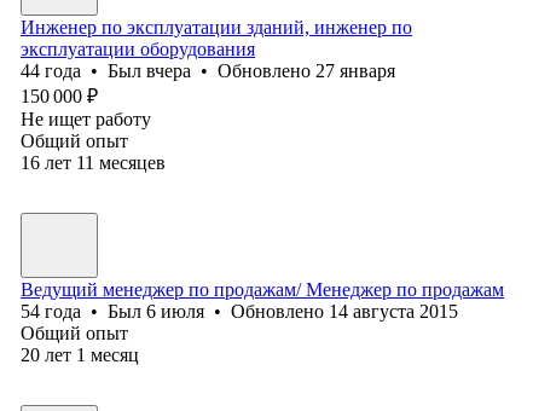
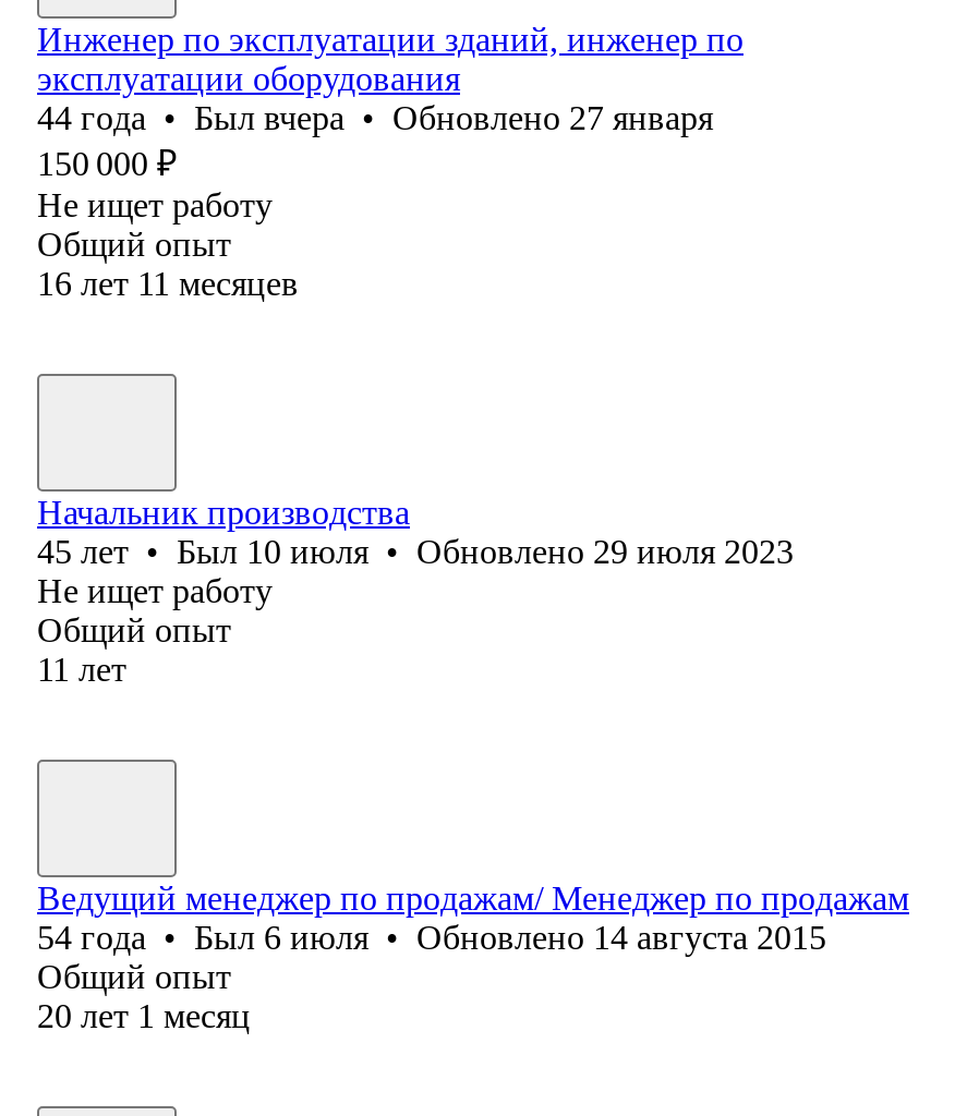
none -> [37,493,794,687] Начальник производства | 45 лет • Был 10 июля • Обновлено 29 июля 2023 | Не ищет работу | Общий опыт | 11 лет

